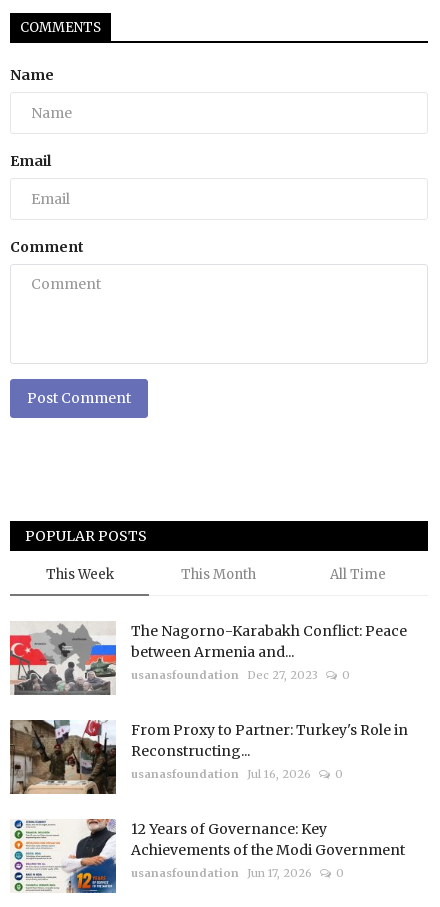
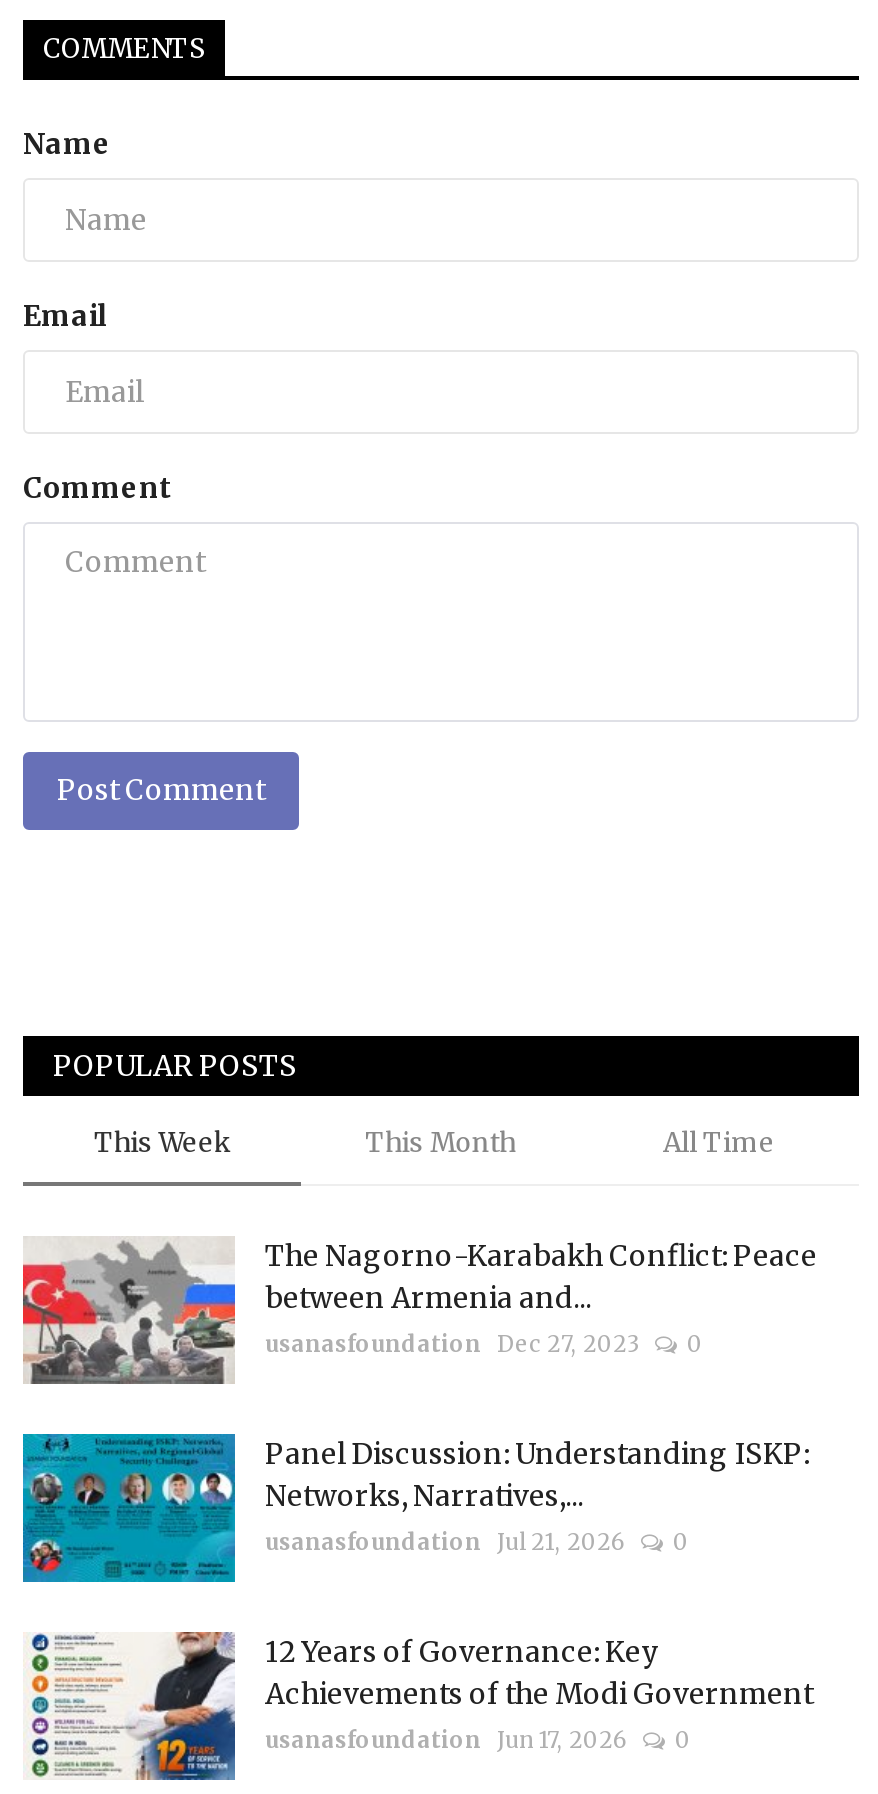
[9,719,408,795] [image] | From Proxy to Partner: Turkey's Role in | Reconstructing... | usanasfoundation Jul 16, 2026 -> [21,1432,809,1584] [image] | Panel Discussion: Understanding ISKP: | Networks, Narratives,... | usanasfoundation Jul 21, 2026

